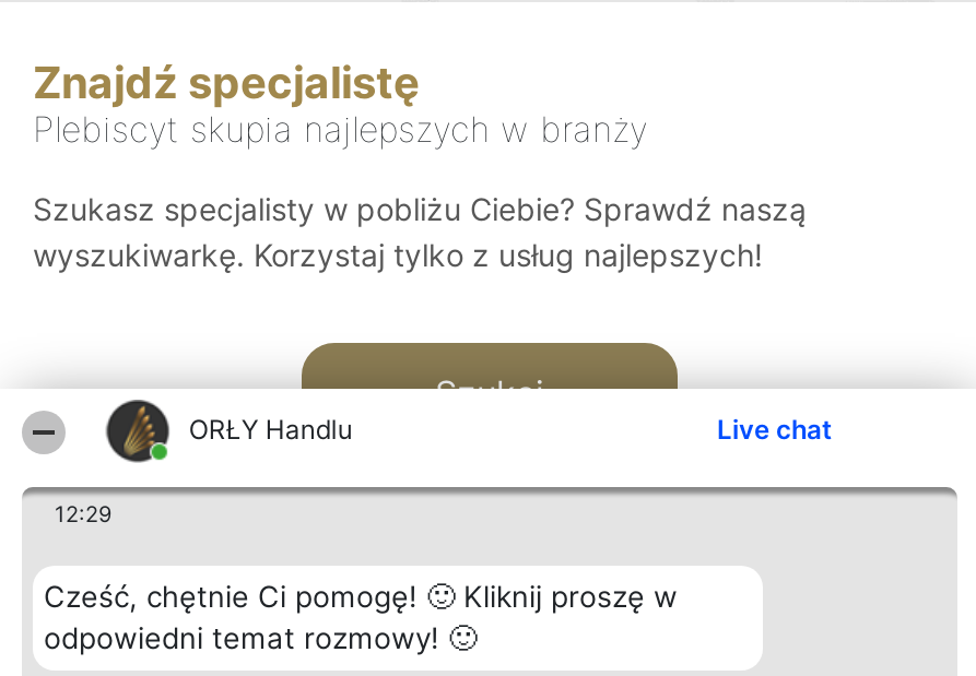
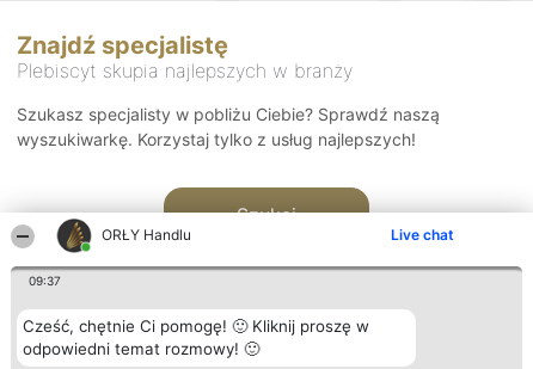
[55,500,111,526] 12:29 -> [29,273,61,288] 09:37

